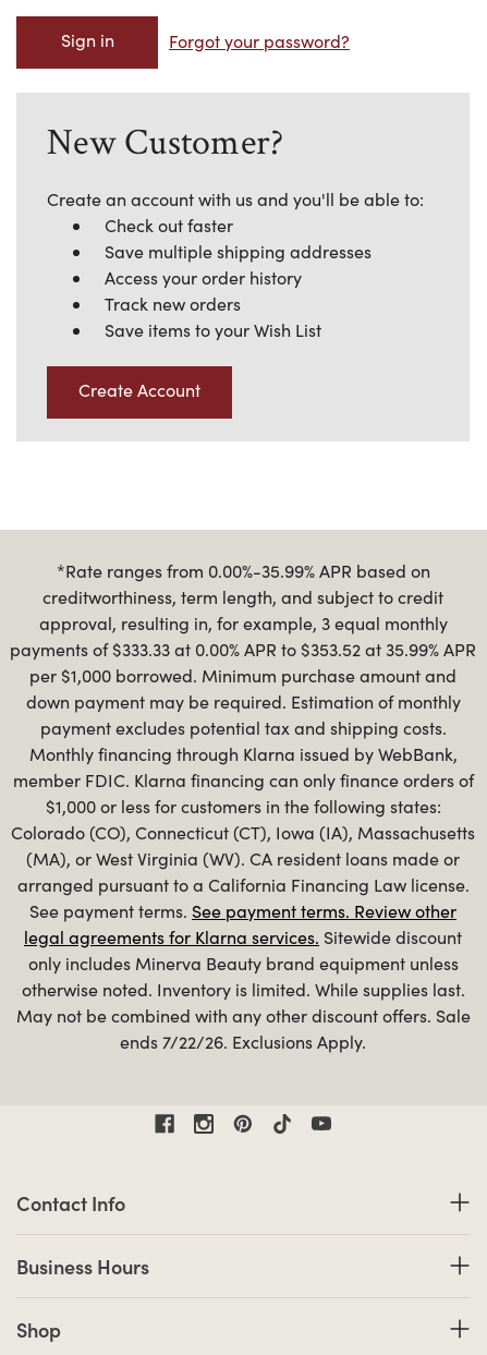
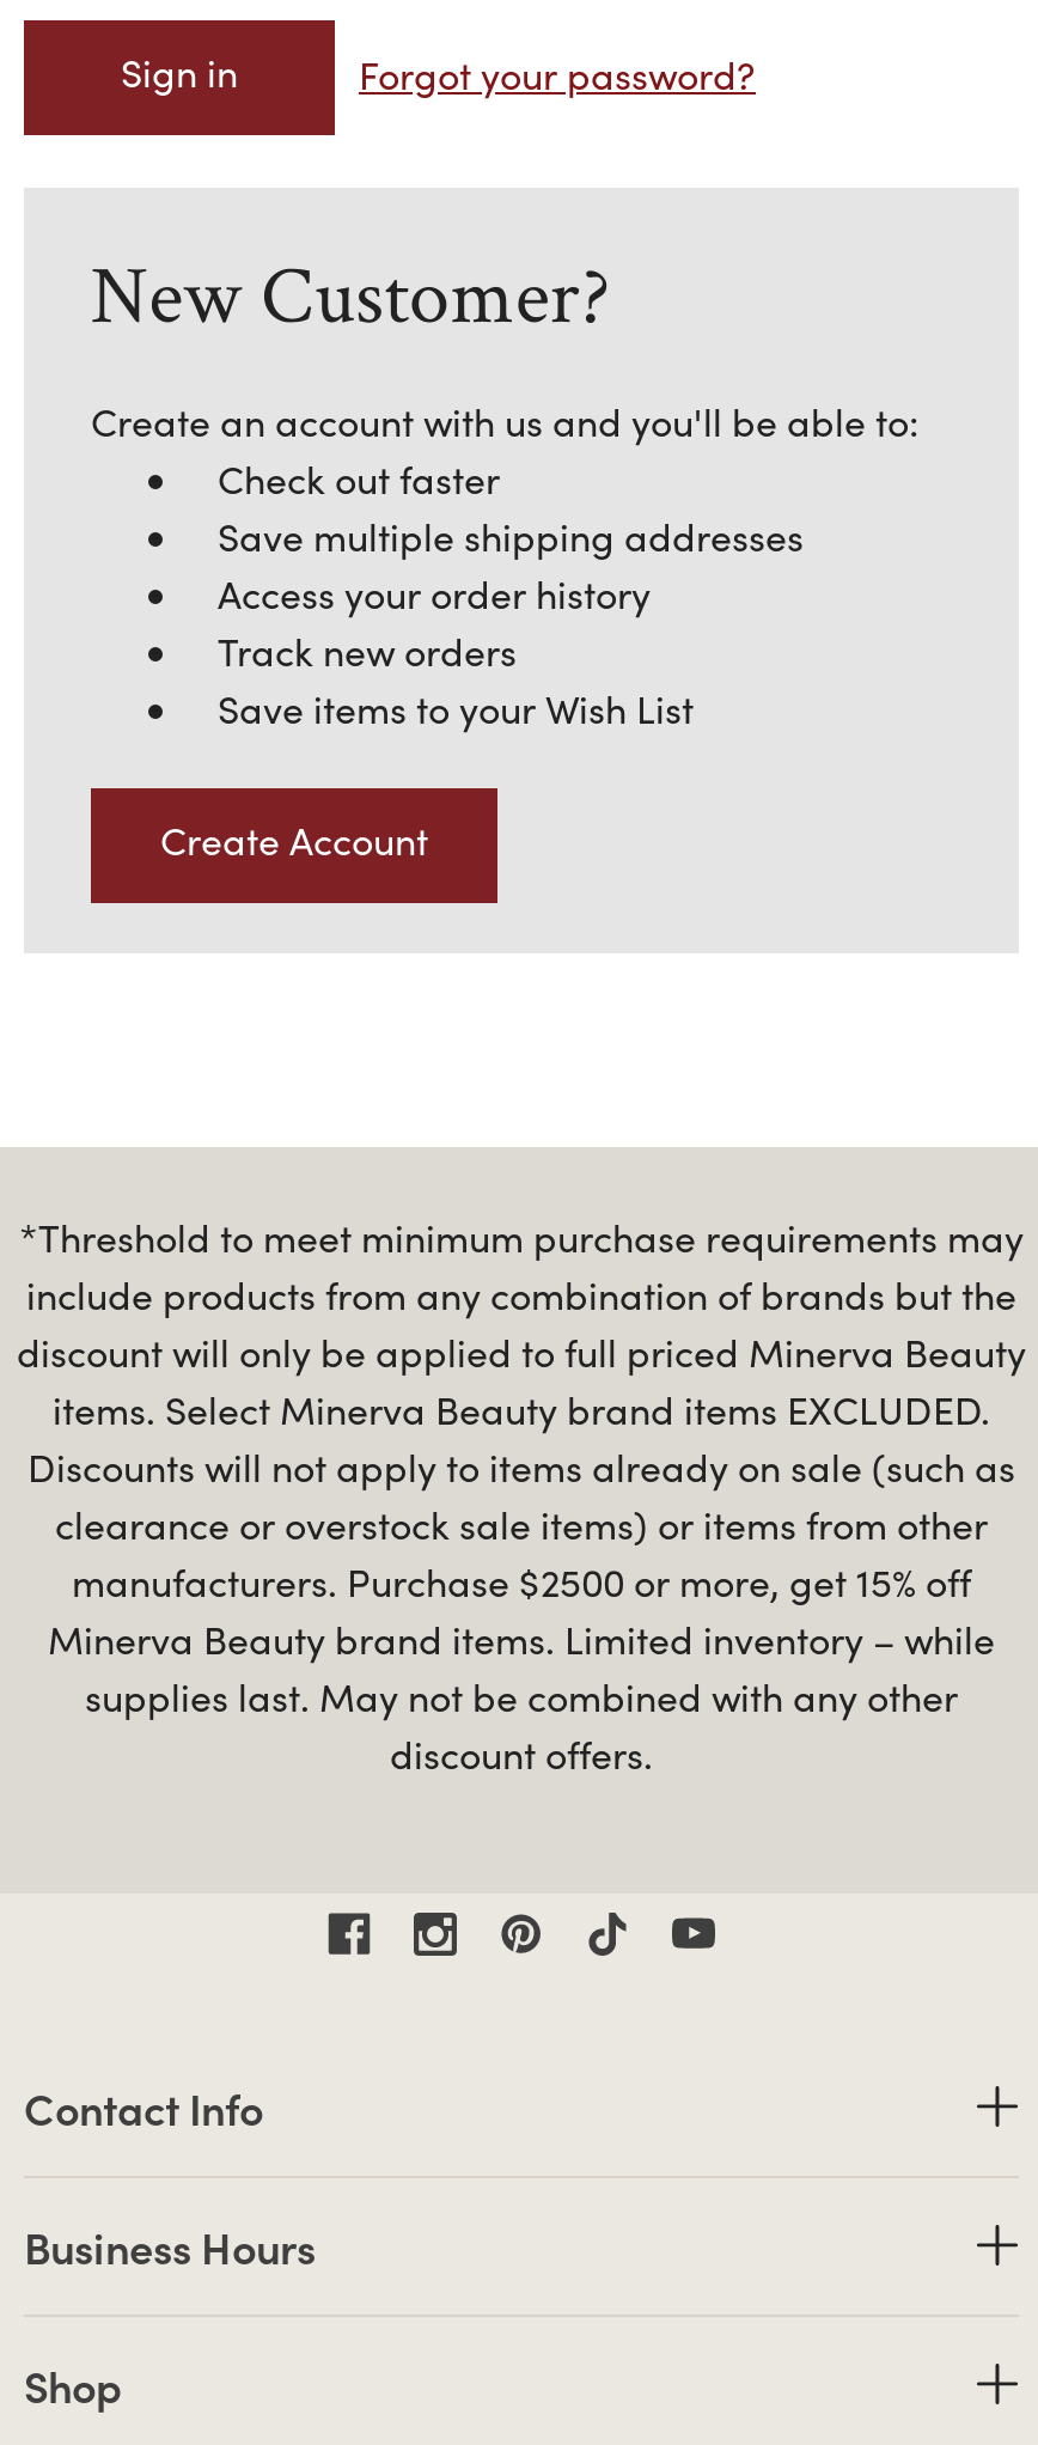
[10,559,476,1053] *Rate ranges from 0.00%-35.99% APR based on | creditworthiness, term length, and subject to credit | approval, resulting in, for example, 3 equal monthly | payments of $333.33 at 0.00% APR to $353.52 at 35.99% APR | per $1,000 borrowed. Minimum purchase amount and | down payment may be required. Estimation of monthly | payment excludes potential tax and shipping costs. | Monthly financing through Klarna issued by WebBank, | member FDIC. Klarna financing can only finance orders of | $1,000 or less for customers in the following states: | Colorado (CO), Connecticut (CT), Iowa (IA), Massachusetts | (MA), or West Virginia (WV). CA resident loans made or | arranged pursuant to a California Financing Law license. | See payment terms. See payment terms. Review other | legal agreements for Klarna services. Sitewide discount | only includes Minerva Beauty brand equipment unless | otherwise noted. Inventory is limited. While supplies last. | May not be combined with any other discount offers. Sale | ends 7/22/26. Exclusions Apply. -> [17,1212,1026,1779] *Threshold to meet minimum purchase requirements may | include products from any combination of brands but the | discount will only be applied to full priced Minerva Beauty | items. Select Minerva Beauty brand items EXCLUDED. | Discounts will not apply to items already on sale (such as | clearance or overstock sale items) or items from other | manufacturers. Purchase $2500 or more, get 15% off | Minerva Beauty brand items. Limited inventory – while | supplies last. May not be combined with any other | discount offers.

